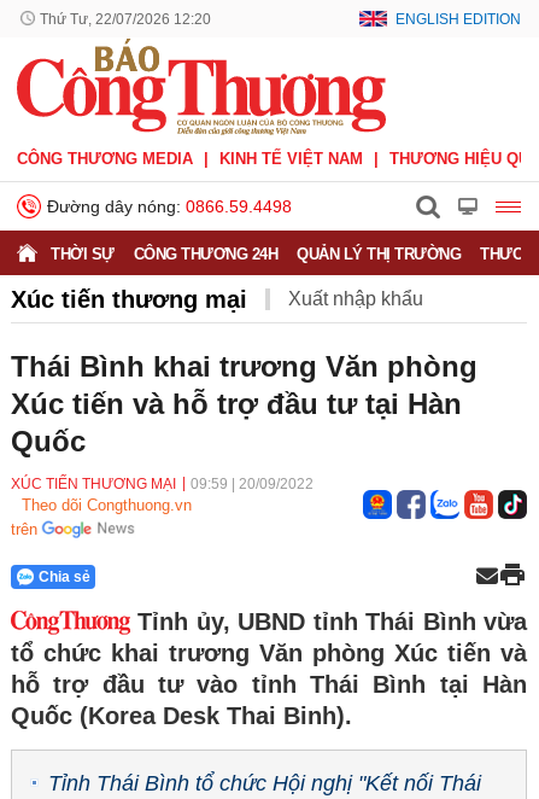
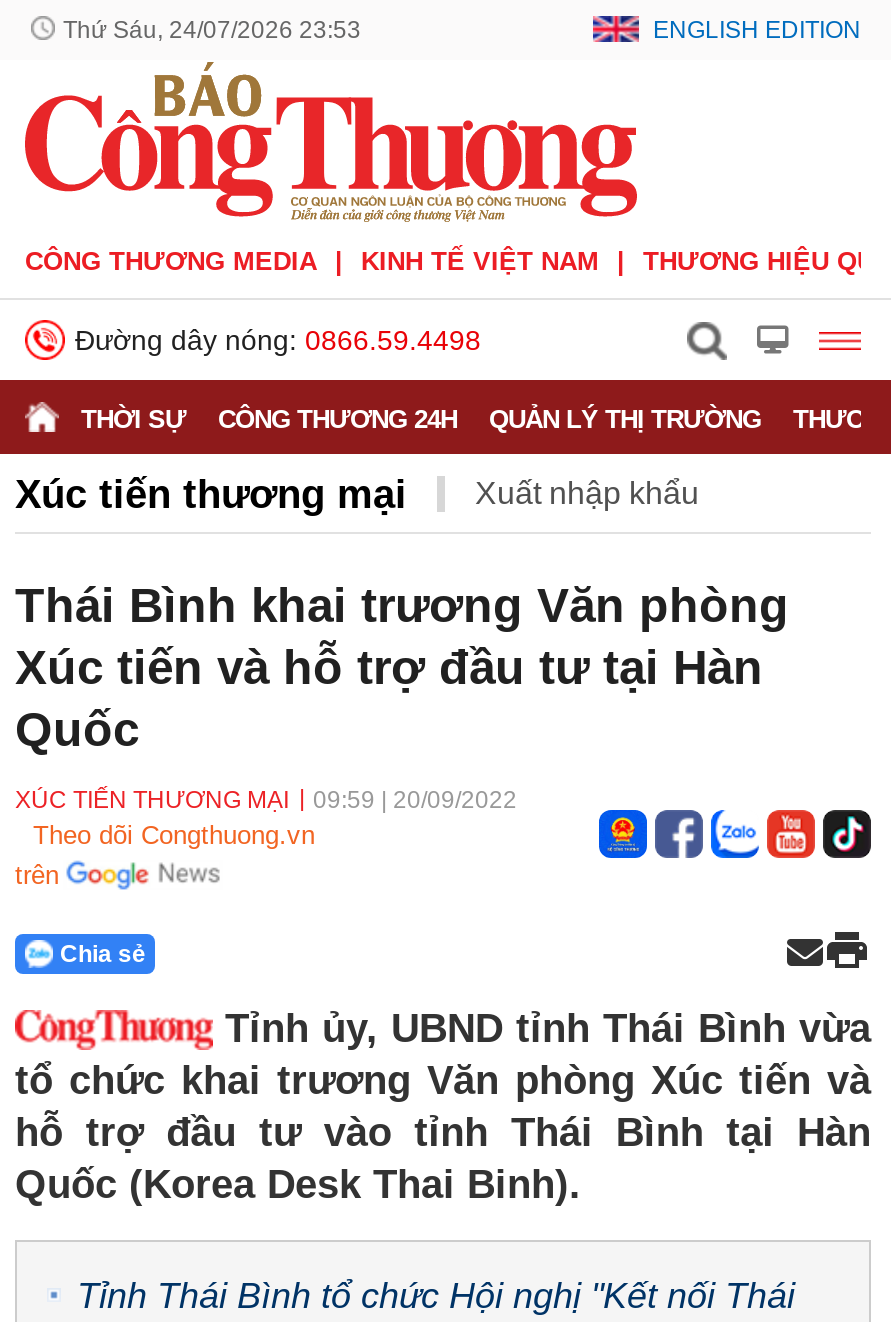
[40,11,211,28] Thứ Tư, 22/07/2026 12:20 -> [63,16,361,44] Thứ Sáu, 24/07/2026 23:53

